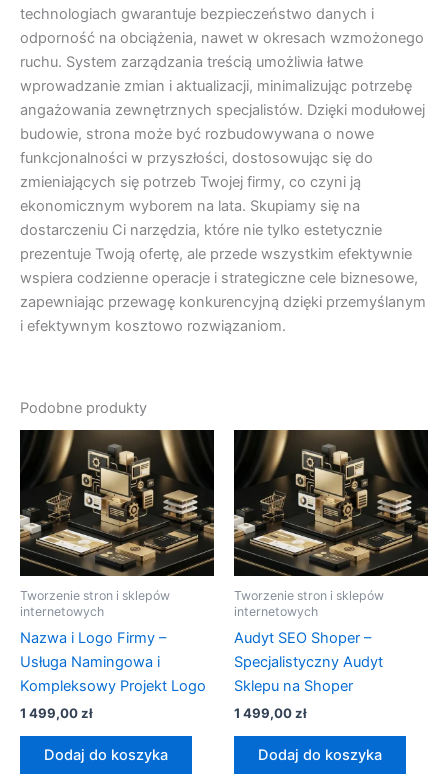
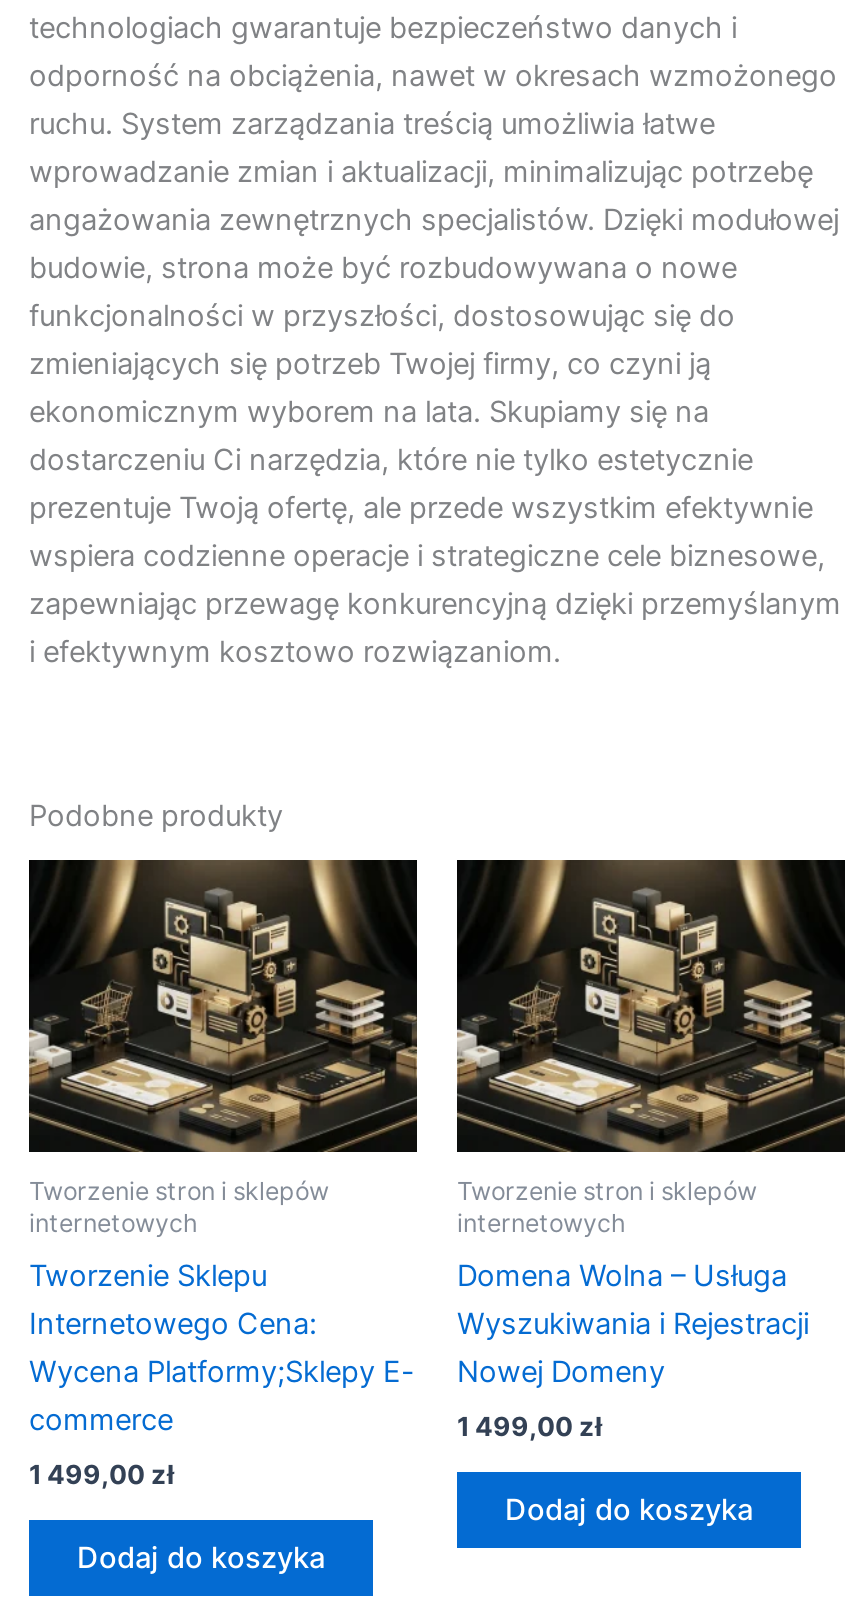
[20,629,206,695] Nazwa i Logo Firmy – | Usługa Namingowa i | Kompleksowy Projekt Logo -> [29,1258,415,1438] Tworzenie Sklepu | Internetowego Cena: | Wycena Platformy;Sklepy E- | commerce
[234,629,383,695] Audyt SEO Shoper – | Specjalistyczny Audyt | Sklepu na Shoper -> [457,1258,809,1390] Domena Wolna – Usługa | Wyszukiwania i Rejestracji | Nowej Domeny

